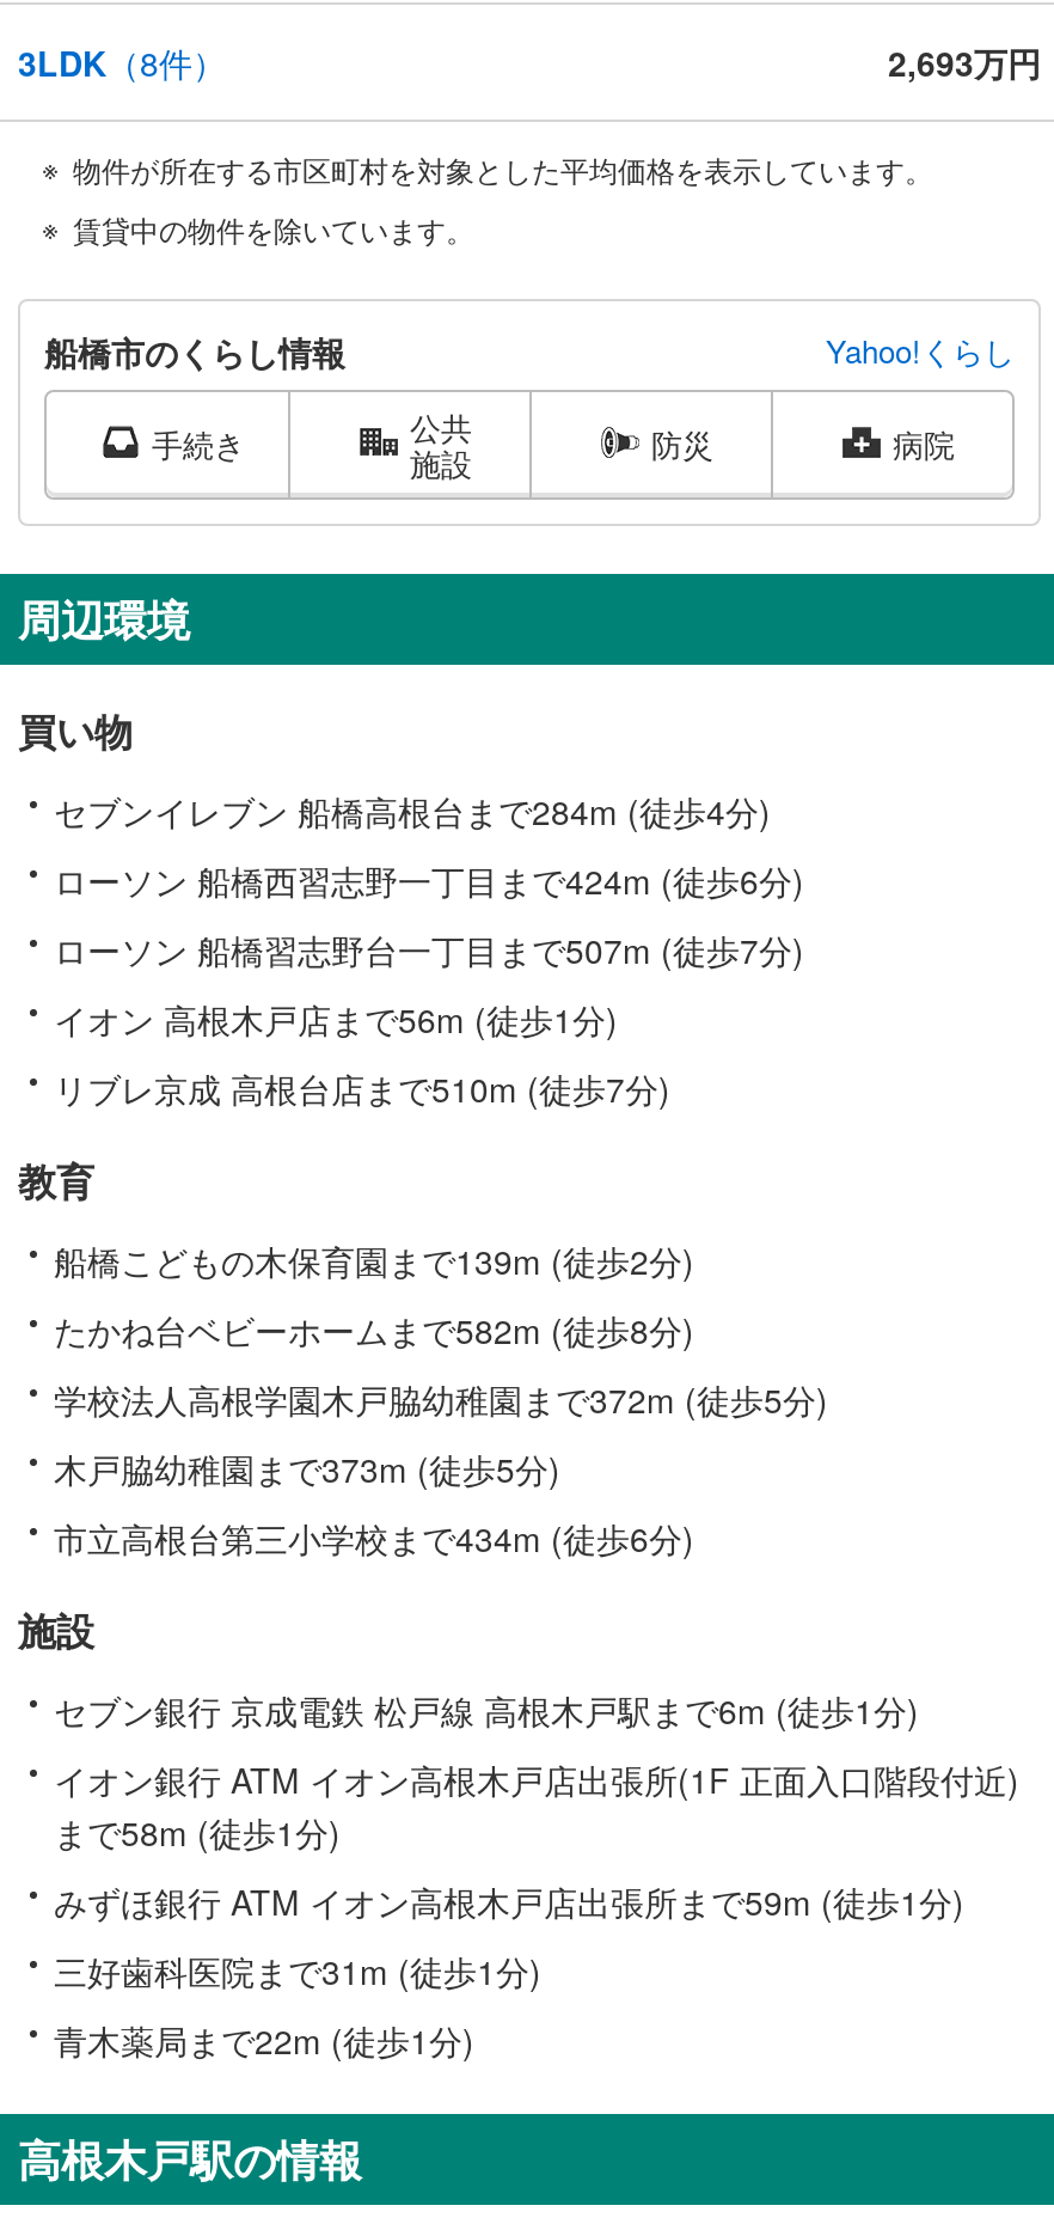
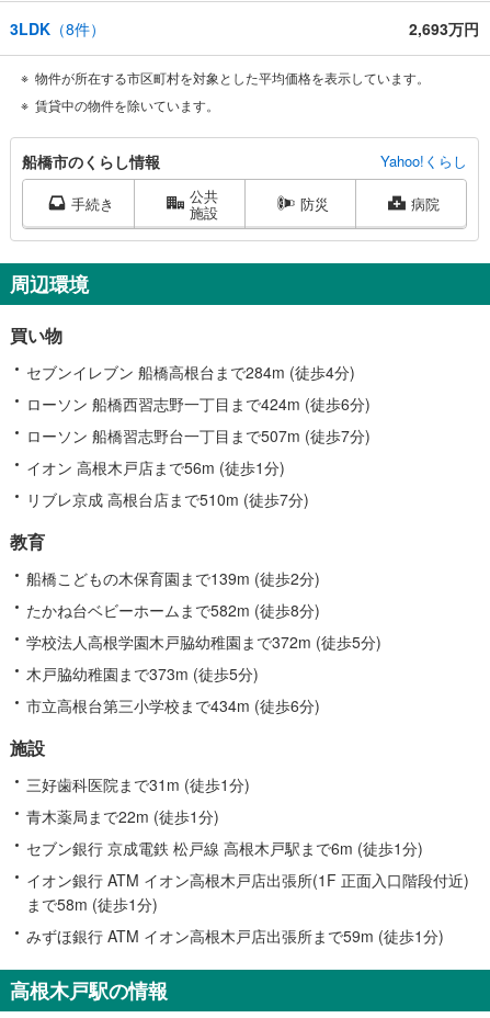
moved [54,1685,1019,1925] -> [26,837,469,946]: セブン銀行 京成電鉄 松戸線 高根木戸駅まで6m (徒歩1分) | イオン銀行 ATM イオン高根木戸店出張所(1F 正面入口階段付近) | まで58m (徒歩1分) | みずほ銀行 ATM イオン高根木戸店出張所まで59m (徒歩1分)
moved [54,1946,541,2063] -> [26,773,250,827]: 三好歯科医院まで31m (徒歩1分) | 青木薬局まで22m (徒歩1分)

